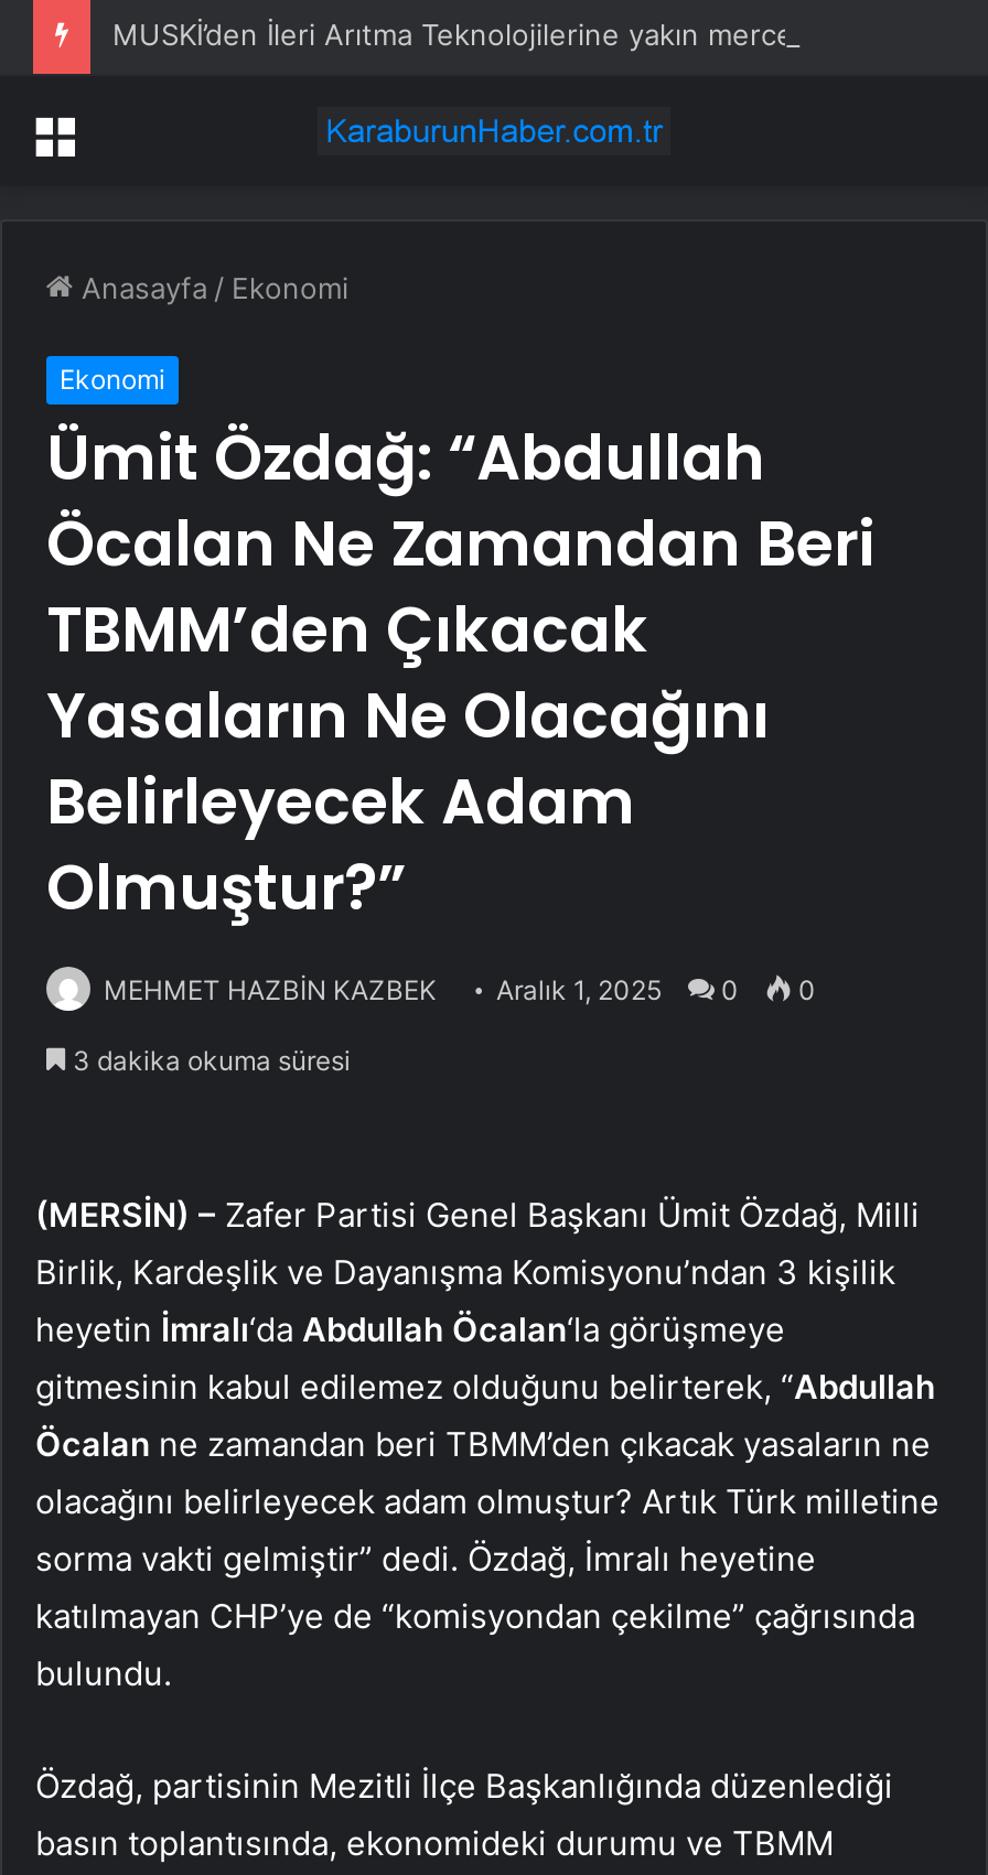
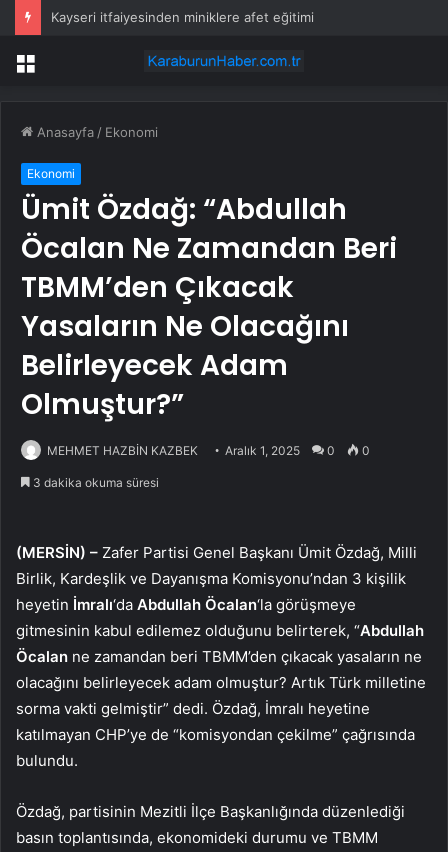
[112,17,809,52] MUSKİ’den İleri Arıtma Teknolojilerine yakın mercek -> [51,9,314,25] Kayseri itfaiyesinden miniklere afet eğitimi

